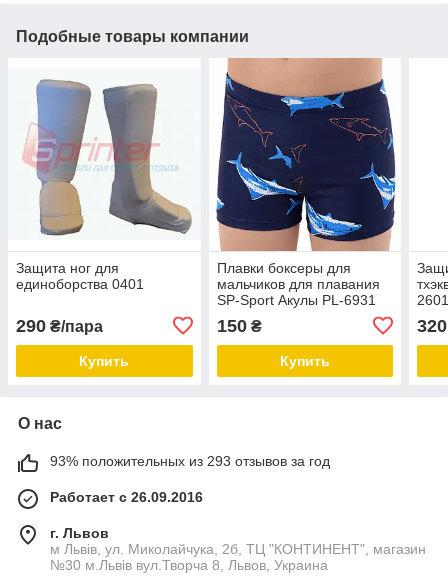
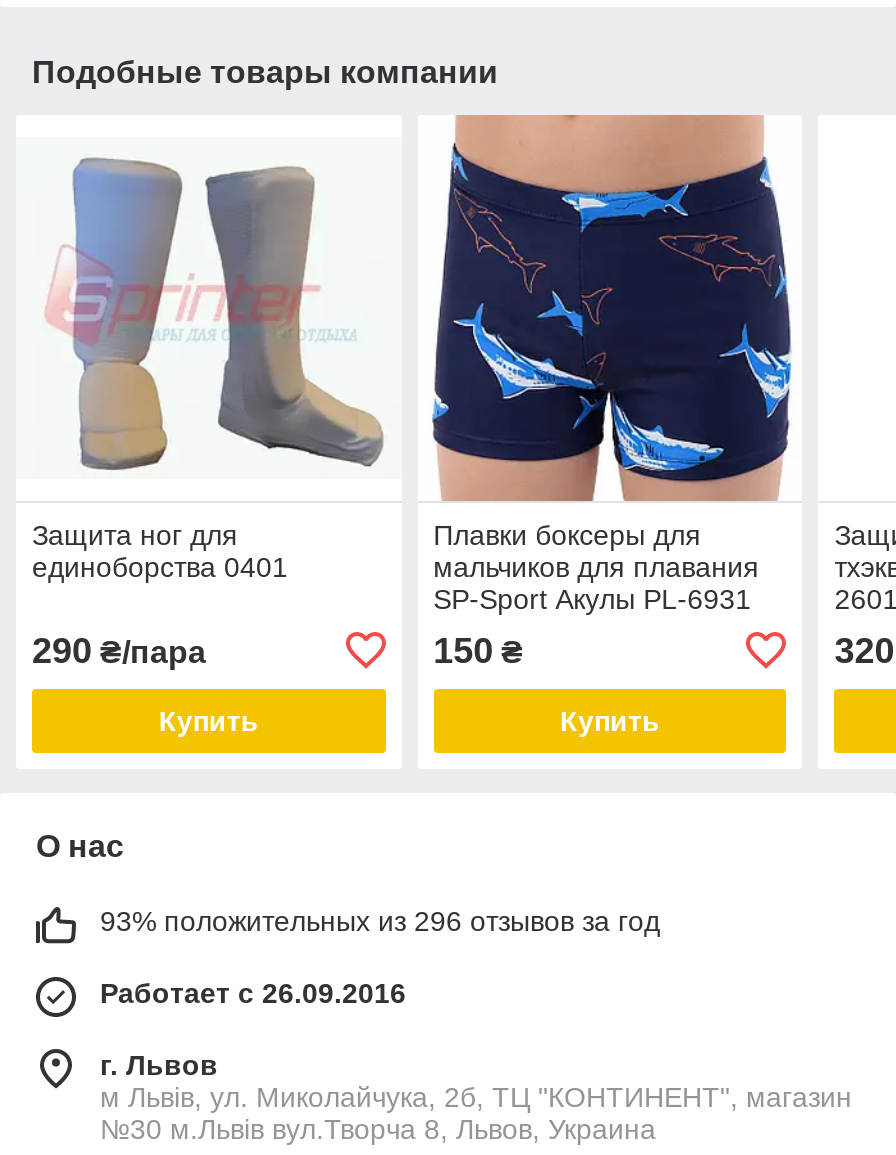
[50,453,330,469] 93% положительных из 293 отзывов за год -> [100,905,660,937] 93% положительных из 296 отзывов за год

